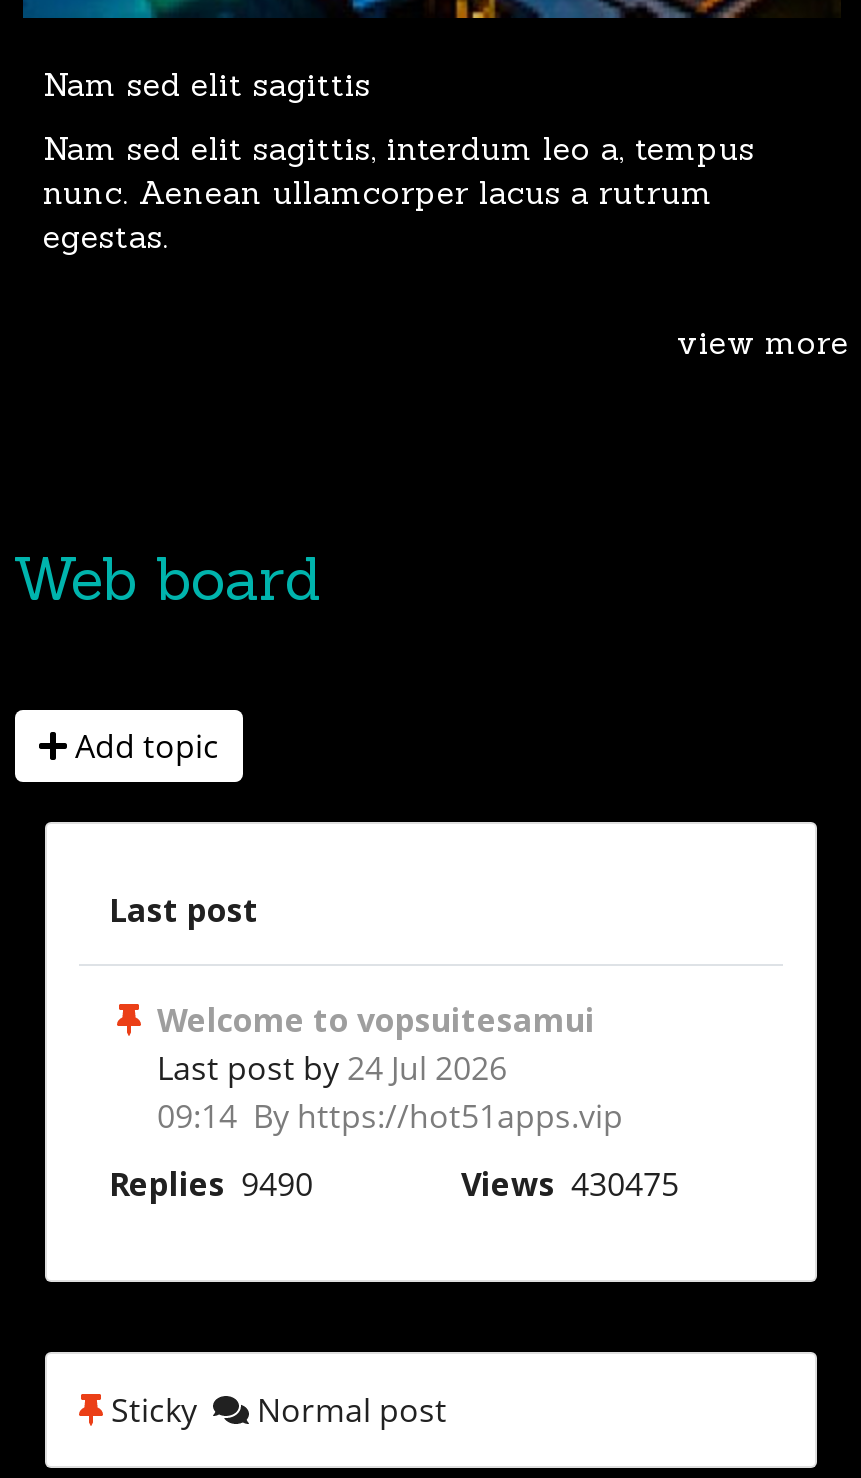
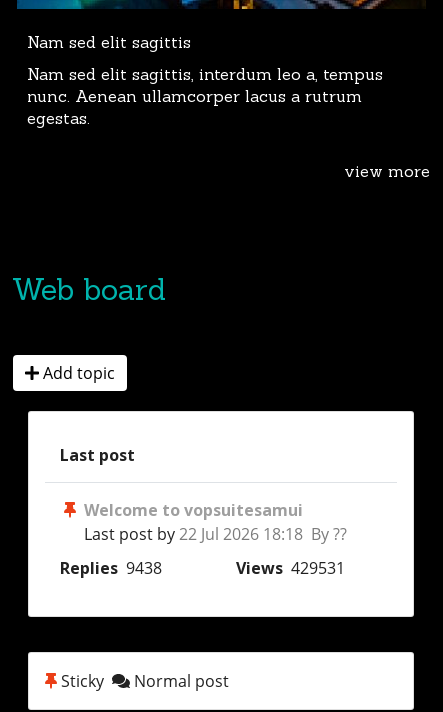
[157,1047,623,1139] Last post by 24 Jul 2026 | 09:14 By https://hot51apps.vip -> [84,523,347,545] Last post by 22 Jul 2026 18:18 By ??
[109,1163,679,1207] Replies 9490 | Views 430475 -> [60,557,345,579] Replies 9438 | Views 429531

